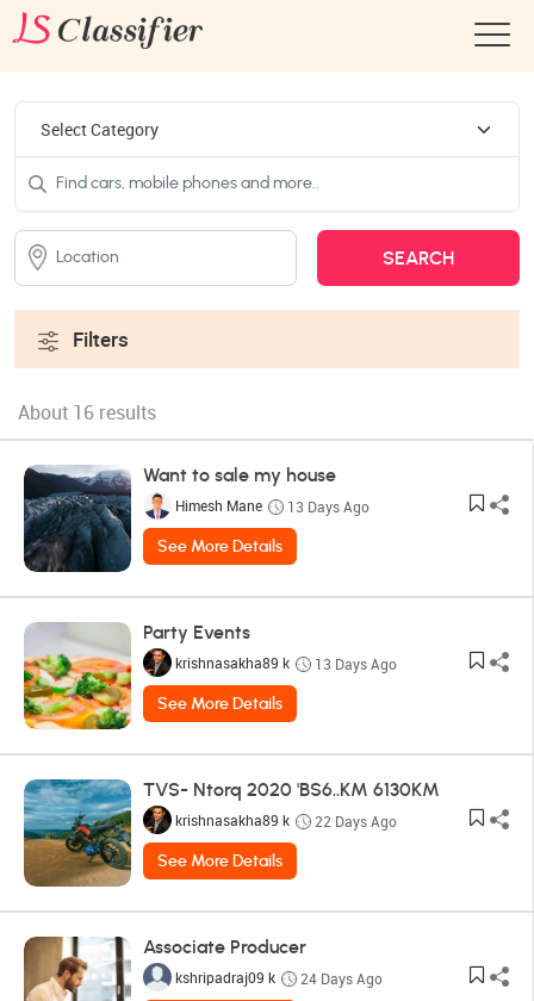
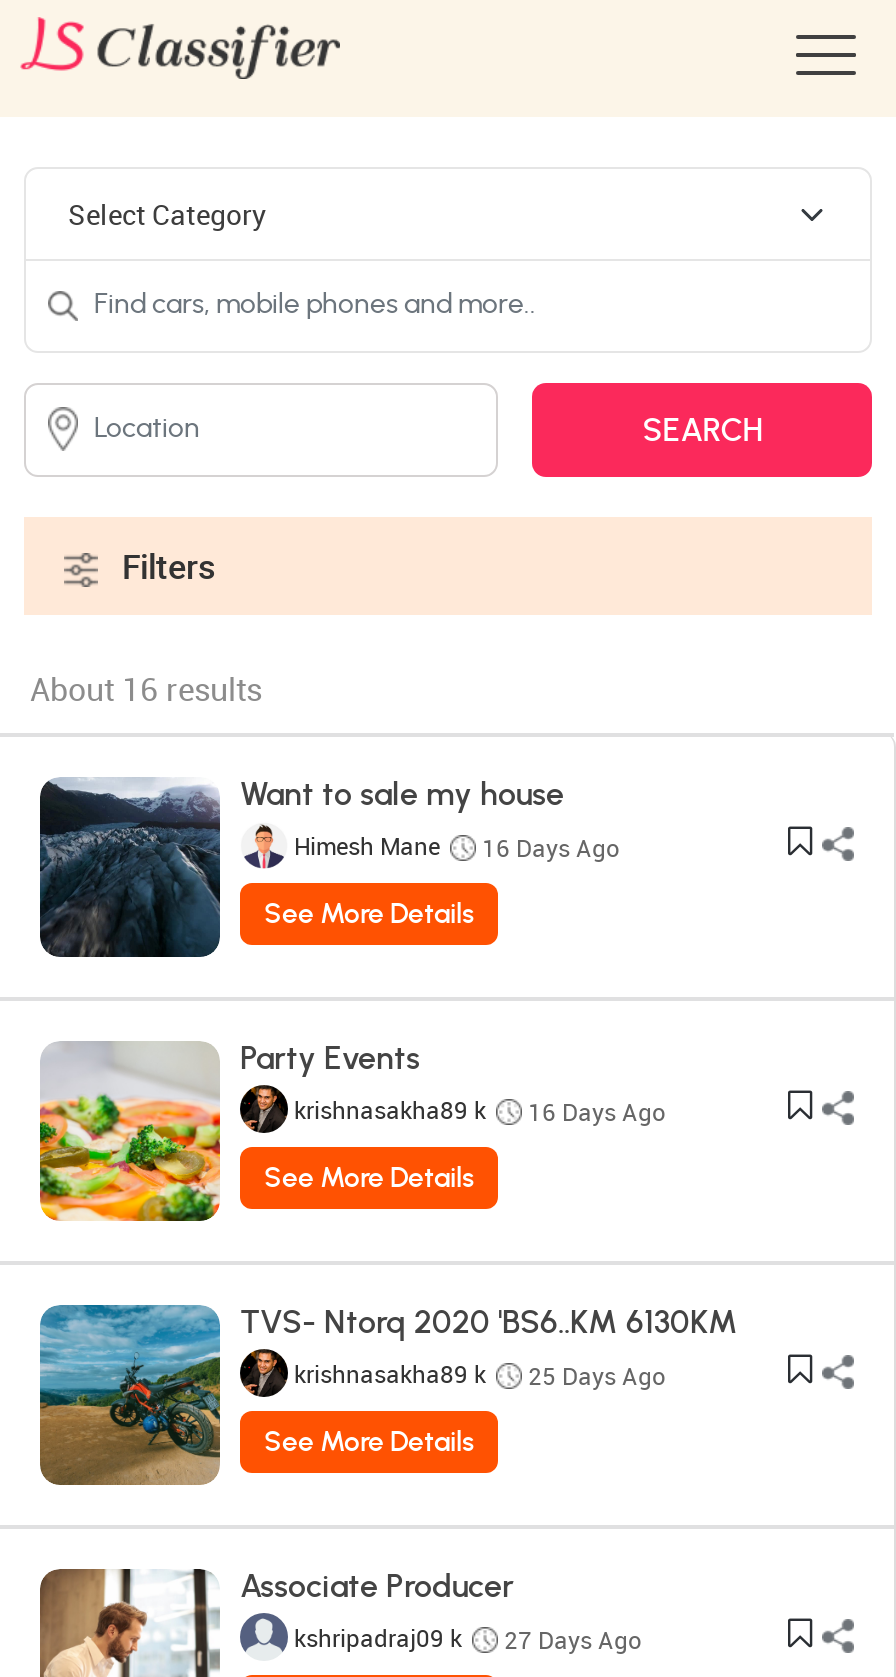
[175,496,370,515] Himesh Mane 13 Days Ago -> [294,829,620,862] Himesh Mane 16 Days Ago
[175,653,397,673] krishnasakha89 k 13 Days Ago -> [294,1093,666,1126] krishnasakha89 k 16 Days Ago
[175,811,397,830] krishnasakha89 k 22 Days Ago -> [294,1357,666,1390] krishnasakha89 k 25 Days Ago
[175,968,383,987] kshripadraj09 k 24 Days Ago -> [294,1621,642,1654] kshripadraj09 k 27 Days Ago

